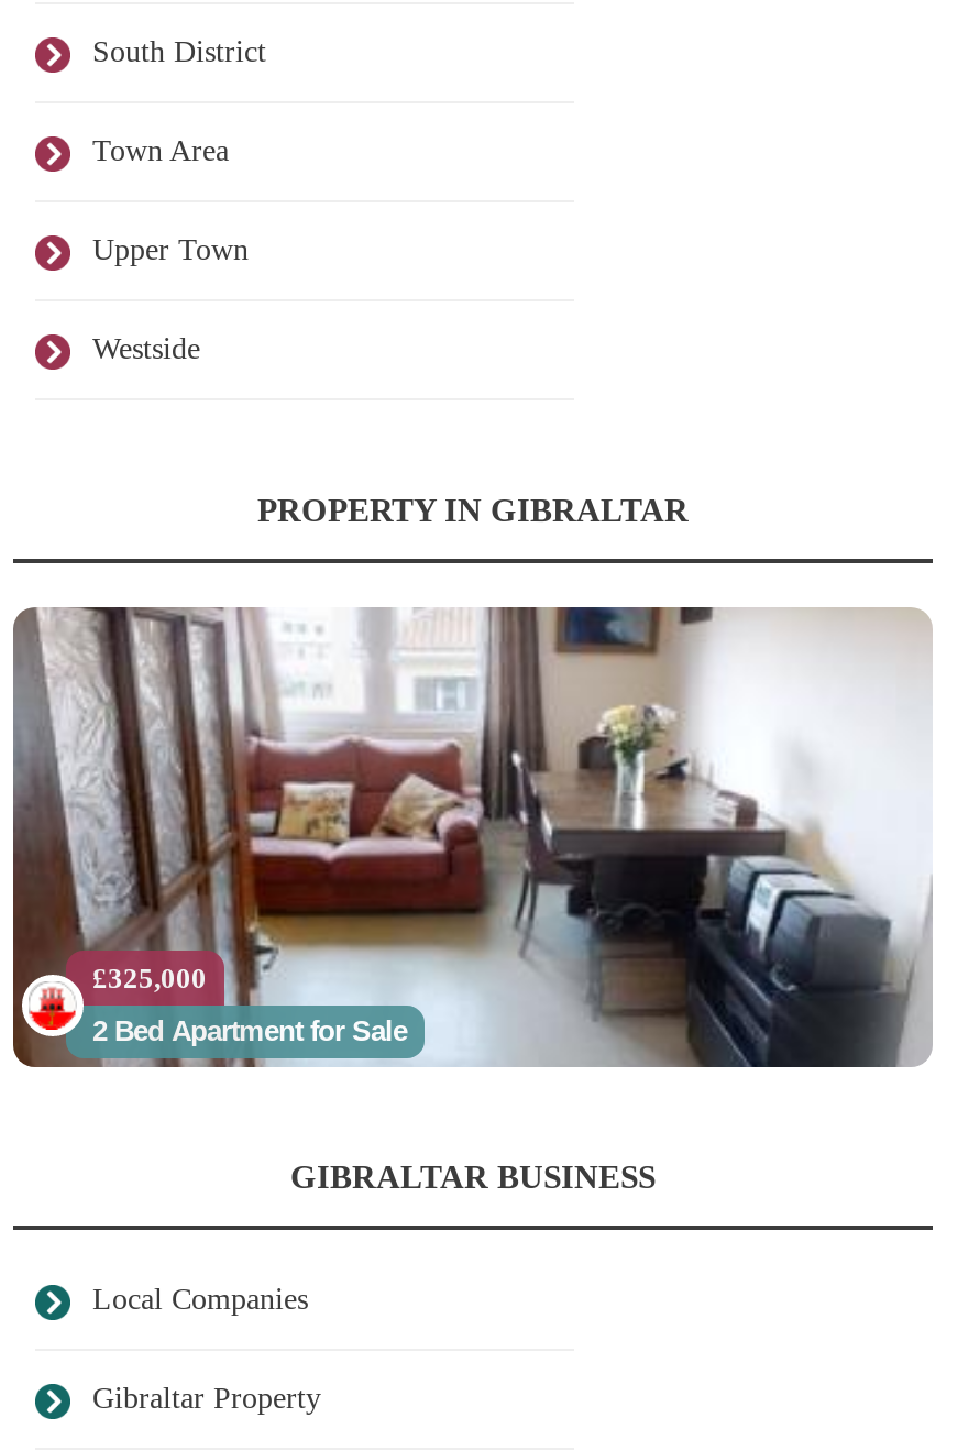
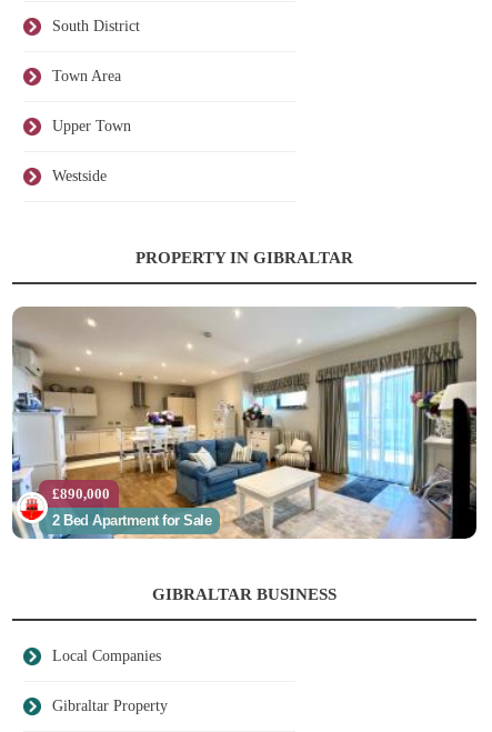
[11,607,933,1069] [image] | £325,000 -> [11,307,478,540] [image] | £890,000

